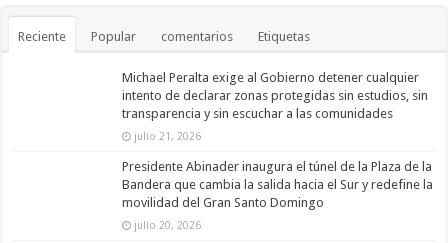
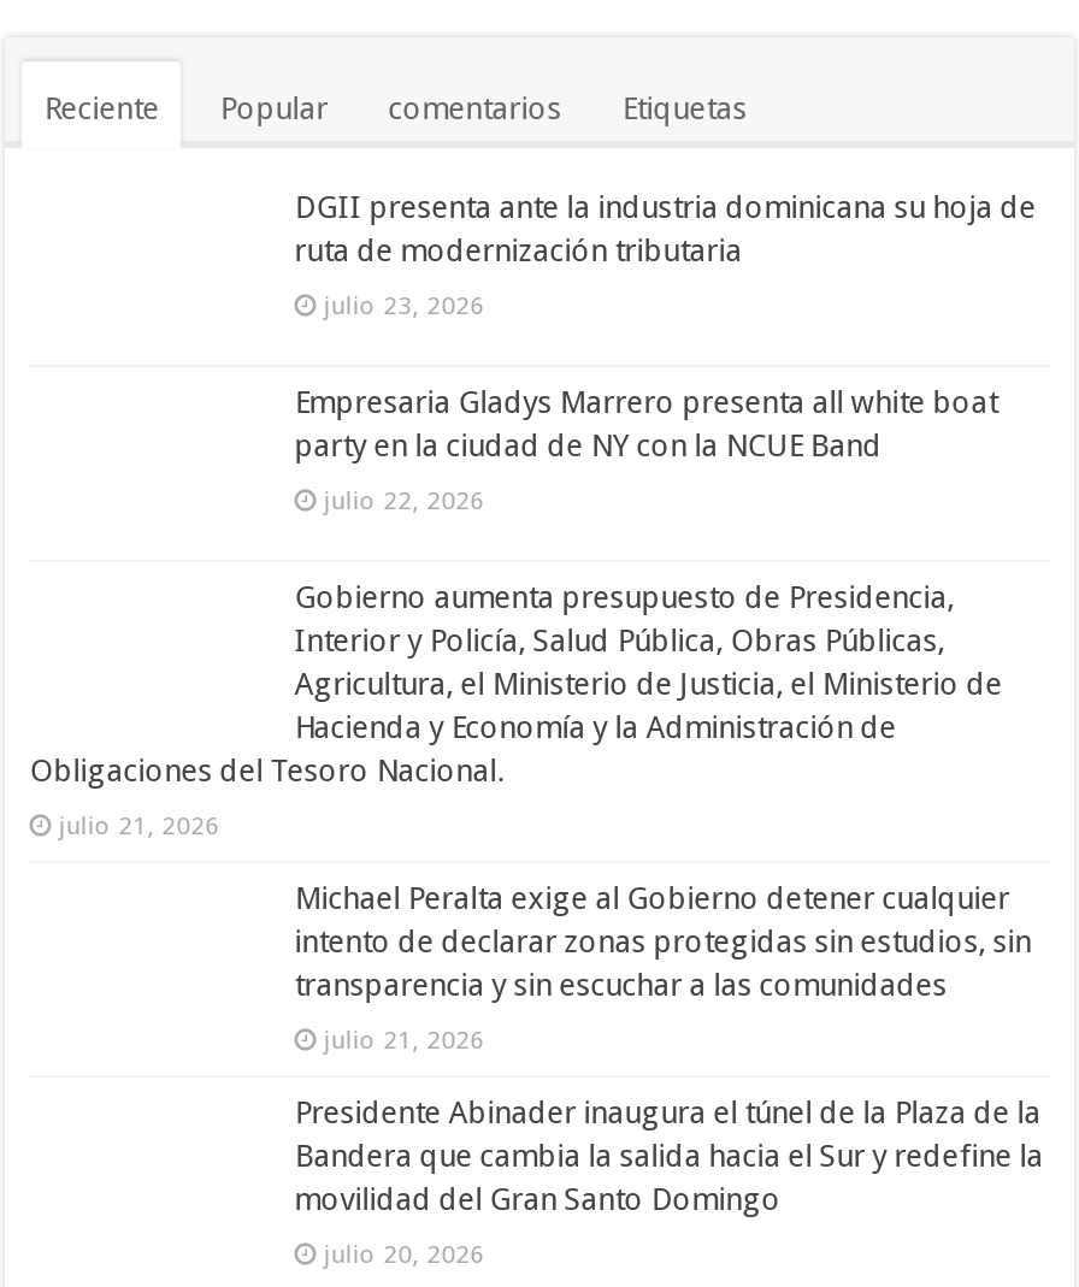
none -> [29,189,1036,840] DGII presenta ante la industria dominicana su hoja de | ruta de modernización tributaria | julio 23, 2026 | Empresaria Gladys Marrero presenta all white boat | party en la ciudad de NY con la NCUE Band | julio 22, 2026 | Gobierno aumenta presupuesto de Presidencia, | Interior y Policía, Salud Pública, Obras Públicas, | Agricultura, el Ministerio de Justicia, el Ministerio de | Hacienda y Economía y la Administración de | Obligaciones del Tesoro Nacional. | julio 21, 2026

